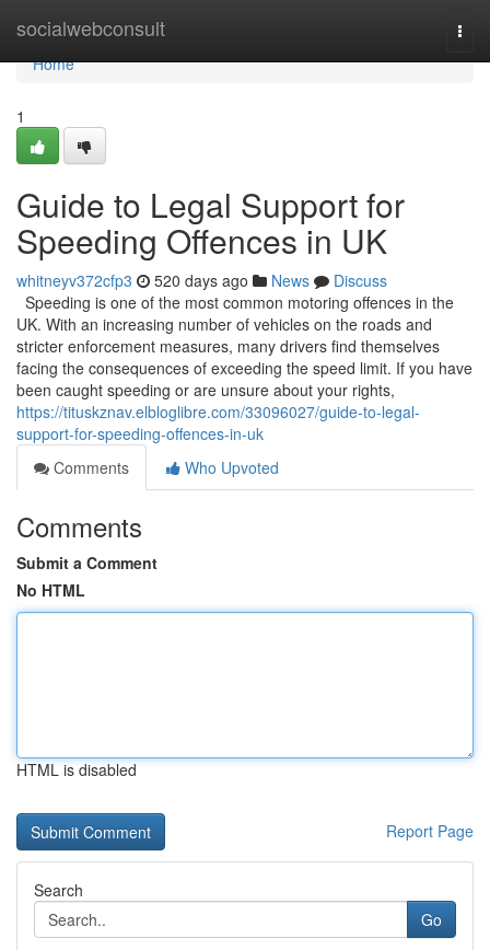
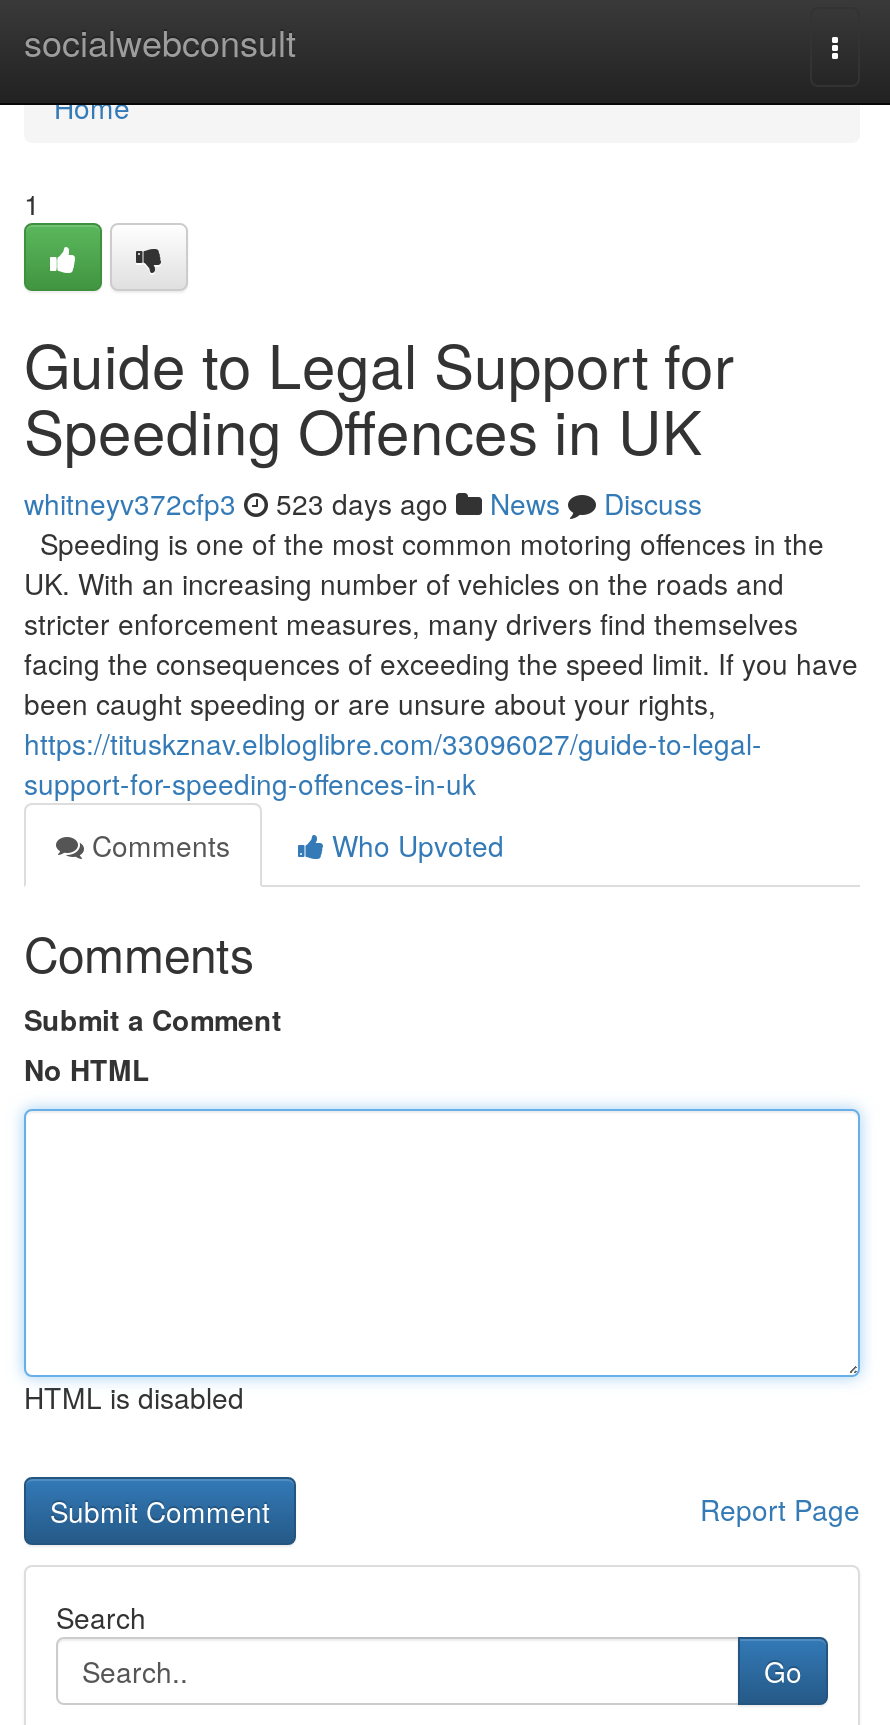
[16,269,387,291] whitneyv372cfp3 520 days ago News Discuss -> [24,483,702,523] whitneyv372cfp3 523 days ago News Discuss

